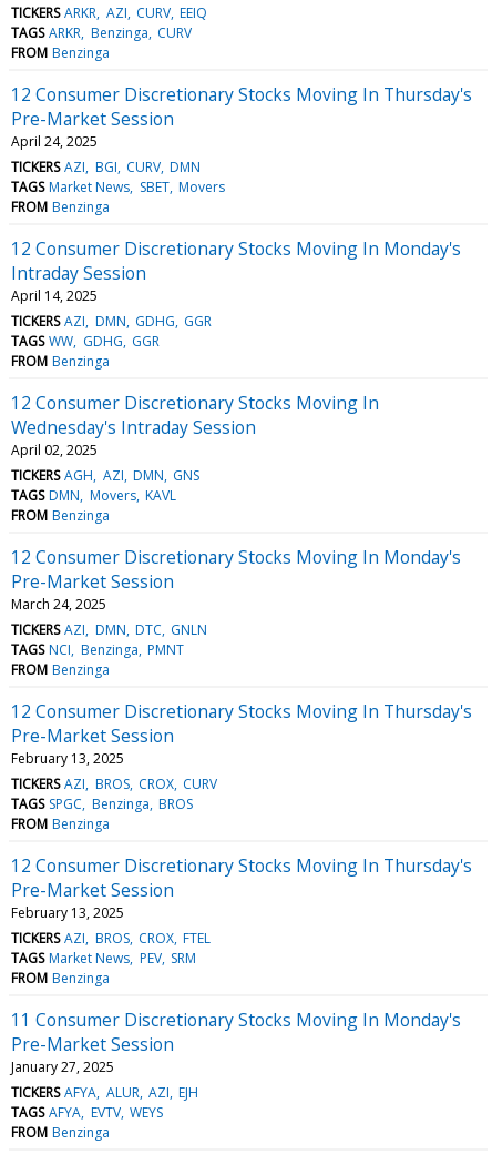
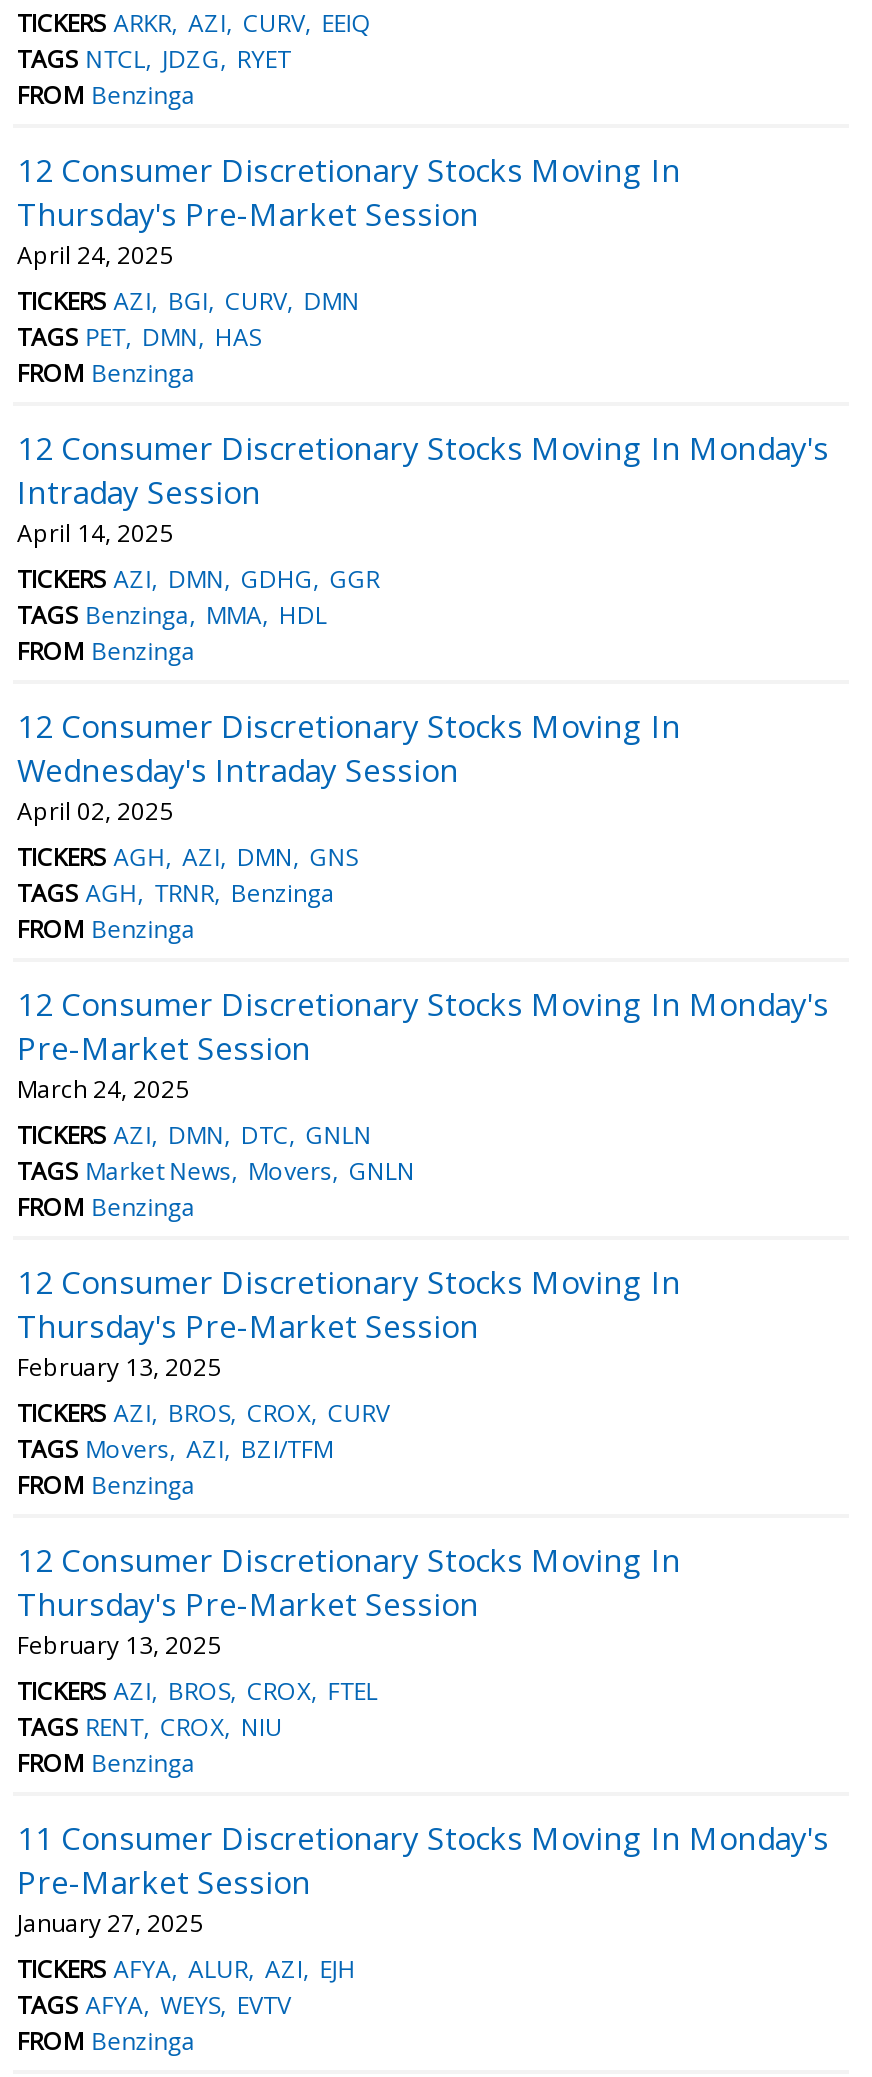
[11,23,192,42] TAGS ARKR Benzinga CURV -> [17,42,291,76] TAGS NTCL JDZG RYET
[11,177,225,196] TAGS Market News SBET Movers -> [17,320,261,354] TAGS PET DMN HAS
[11,332,159,351] TAGS WW GDHG GGR -> [17,598,327,632] TAGS Benzinga MMA HDL
[11,486,176,505] TAGS DMN Movers KAVL -> [17,876,335,910] TAGS AGH TRNR Benzinga
[11,640,184,659] TAGS NCI Benzinga PMNT -> [17,1154,415,1188] TAGS Market News Movers GNLN
[11,794,193,813] TAGS SPGC Benzinga BROS -> [17,1432,333,1466] TAGS Movers AZI BZI/TFM
[11,949,196,967] TAGS Market News PEV SRM -> [17,1710,283,1744] TAGS RENT CROX NIU
[11,1103,163,1122] TAGS AFYA EVTV WEYS -> [17,1988,291,2022] TAGS AFYA WEYS EVTV

